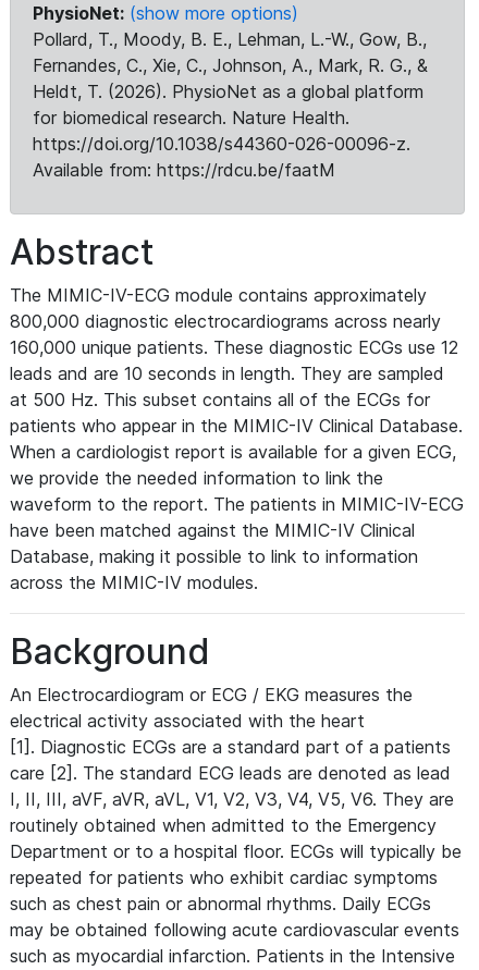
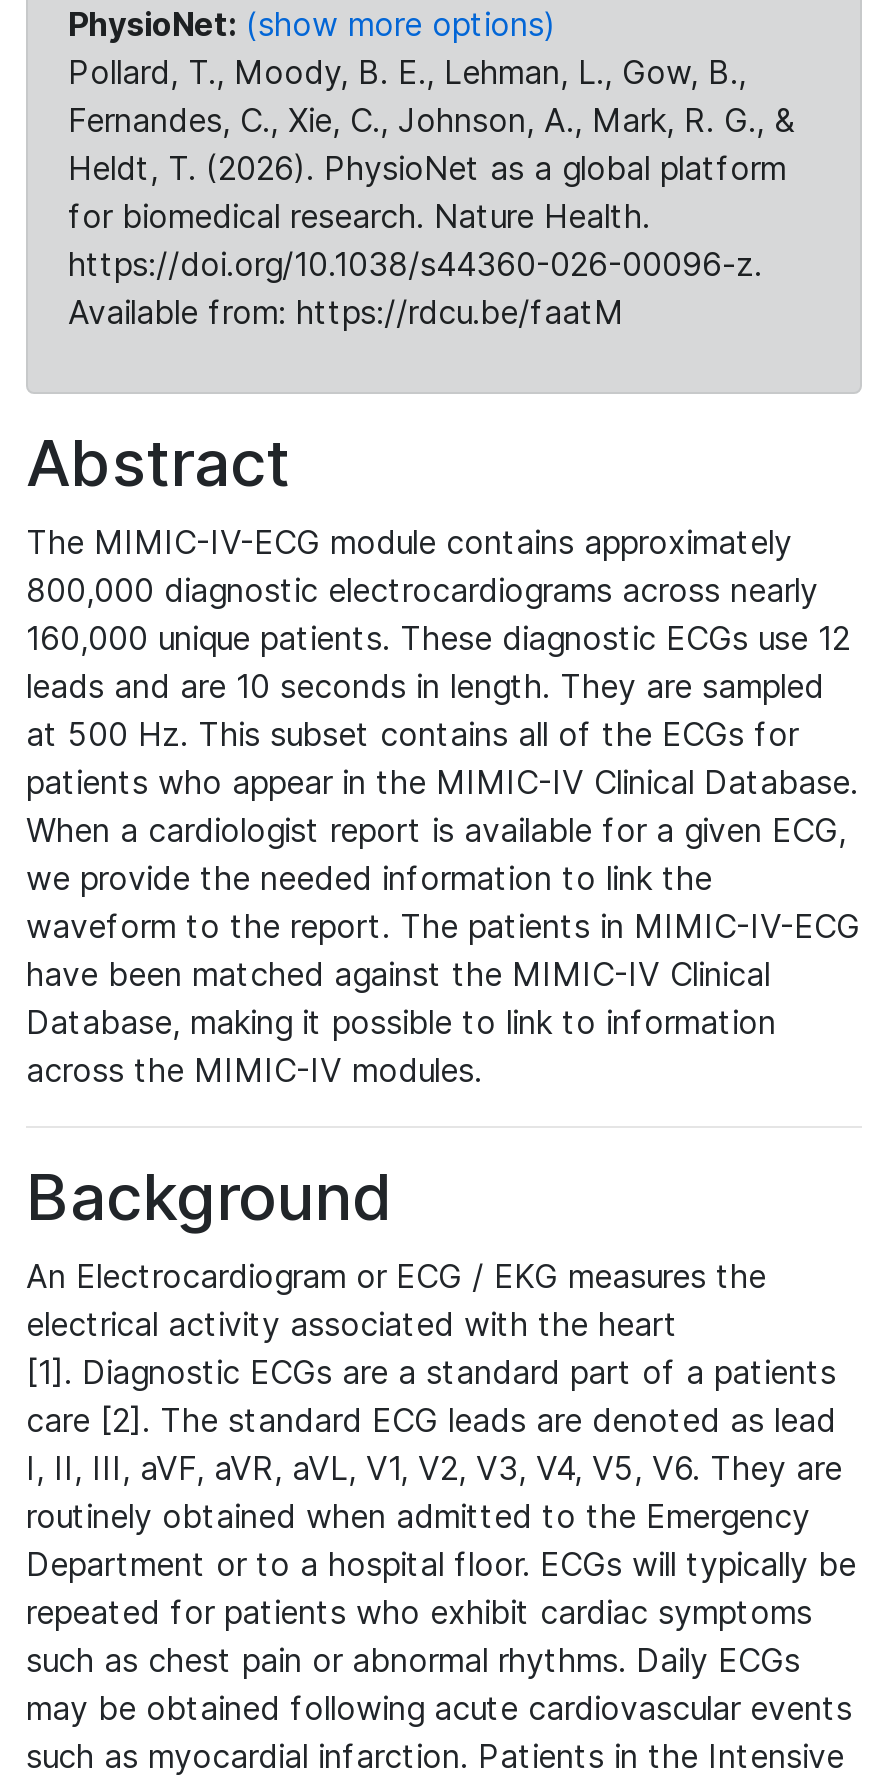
[33,28,427,50] Pollard, T., Moody, B. E., Lehman, L.-W., Gow, B., -> [68,52,746,92] Pollard, T., Moody, B. E., Lehman, L., Gow, B.,

